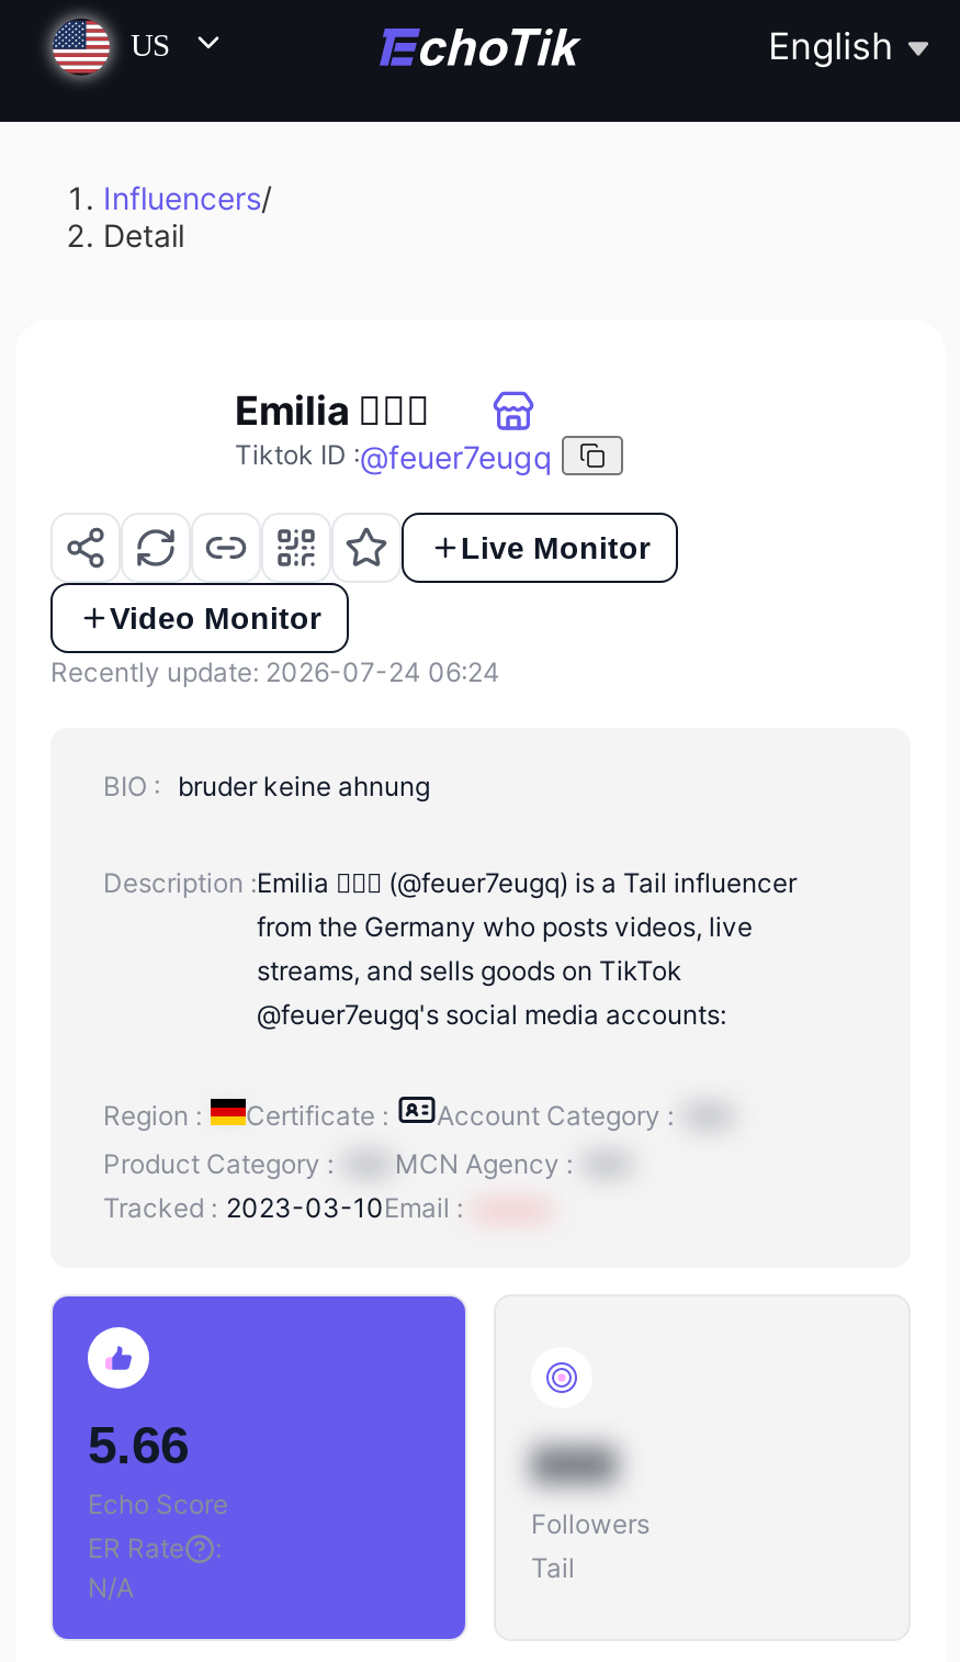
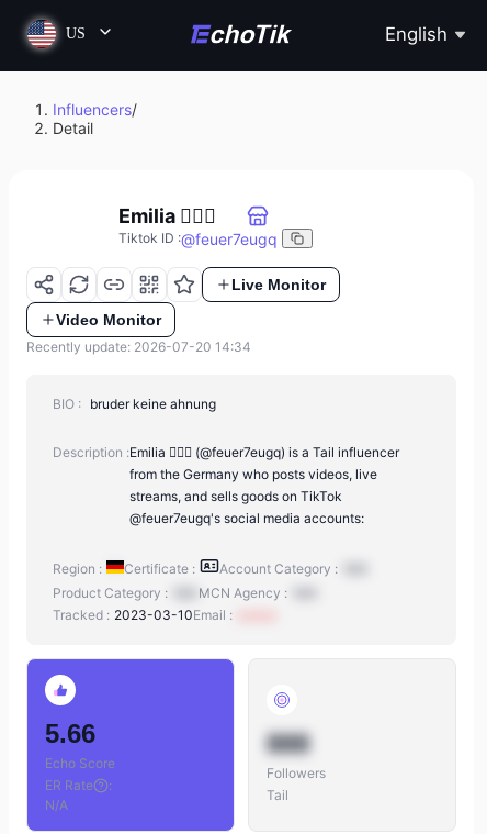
[50,656,500,689] Recently update: 2026-07-24 06:24 -> [26,339,251,355] Recently update: 2026-07-20 14:34

